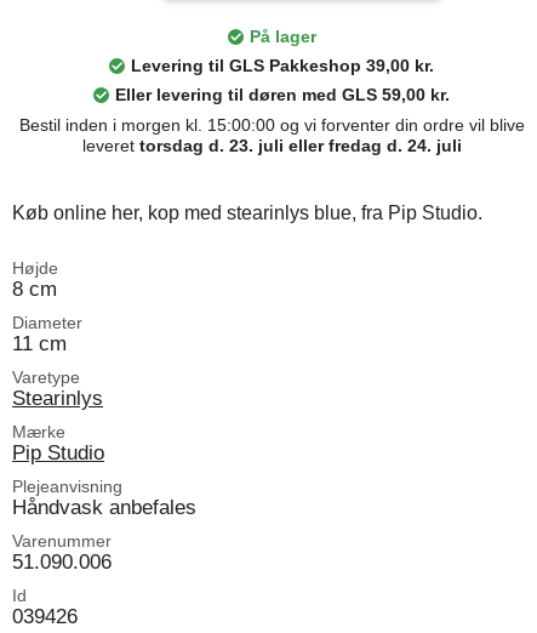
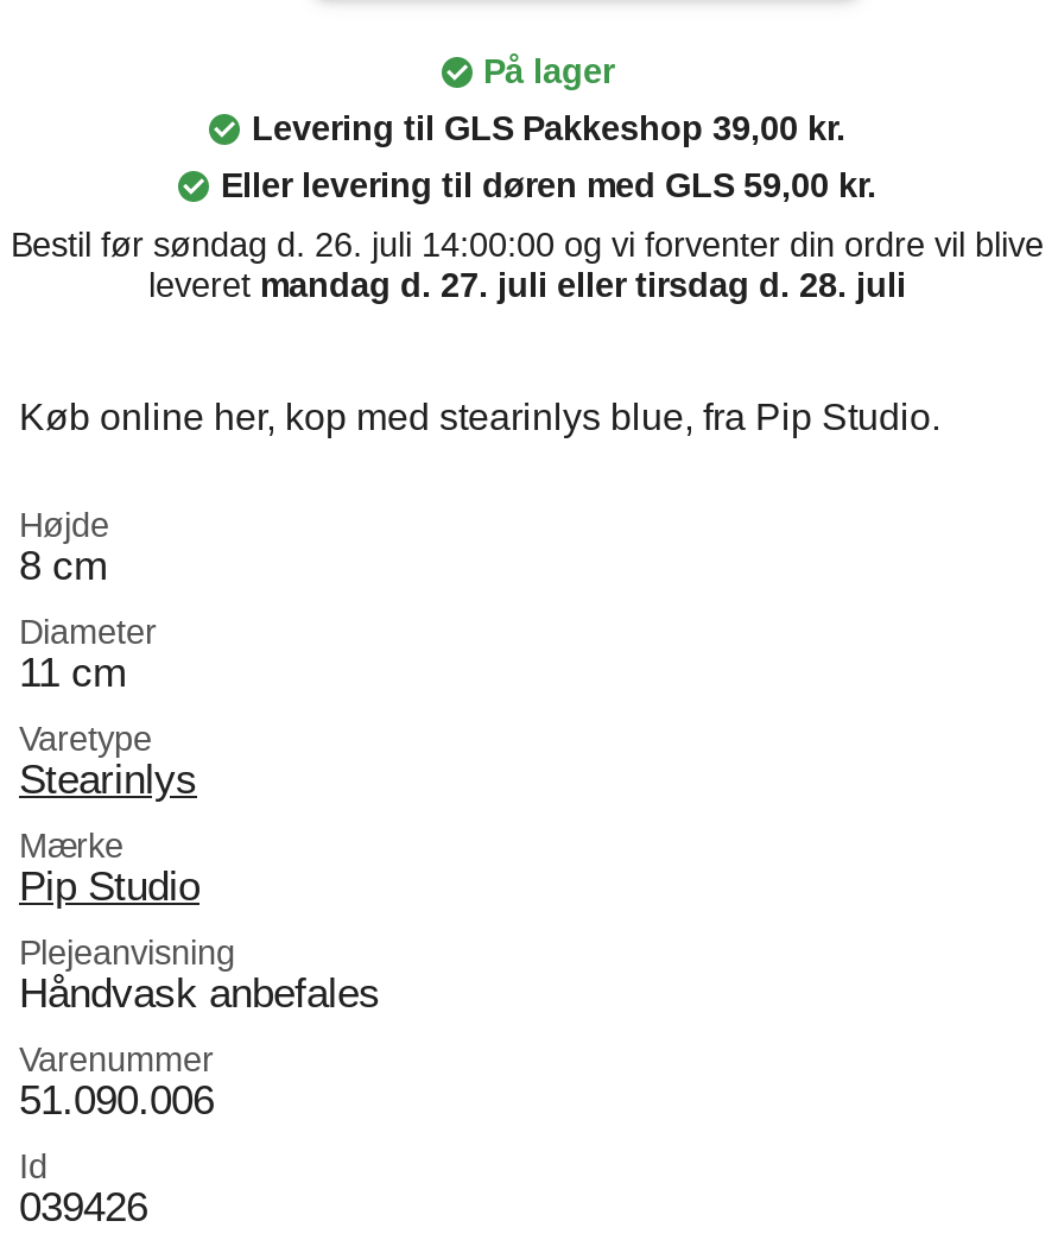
[19,115,524,155] Bestil inden i morgen kl. 15:00:00 og vi forventer din ordre vil blive | leveret torsdag d. 23. juli eller fredag d. 24. juli -> [11,226,1044,304] Bestil før søndag d. 26. juli 14:00:00 og vi forventer din ordre vil blive | leveret mandag d. 27. juli eller tirsdag d. 28. juli

